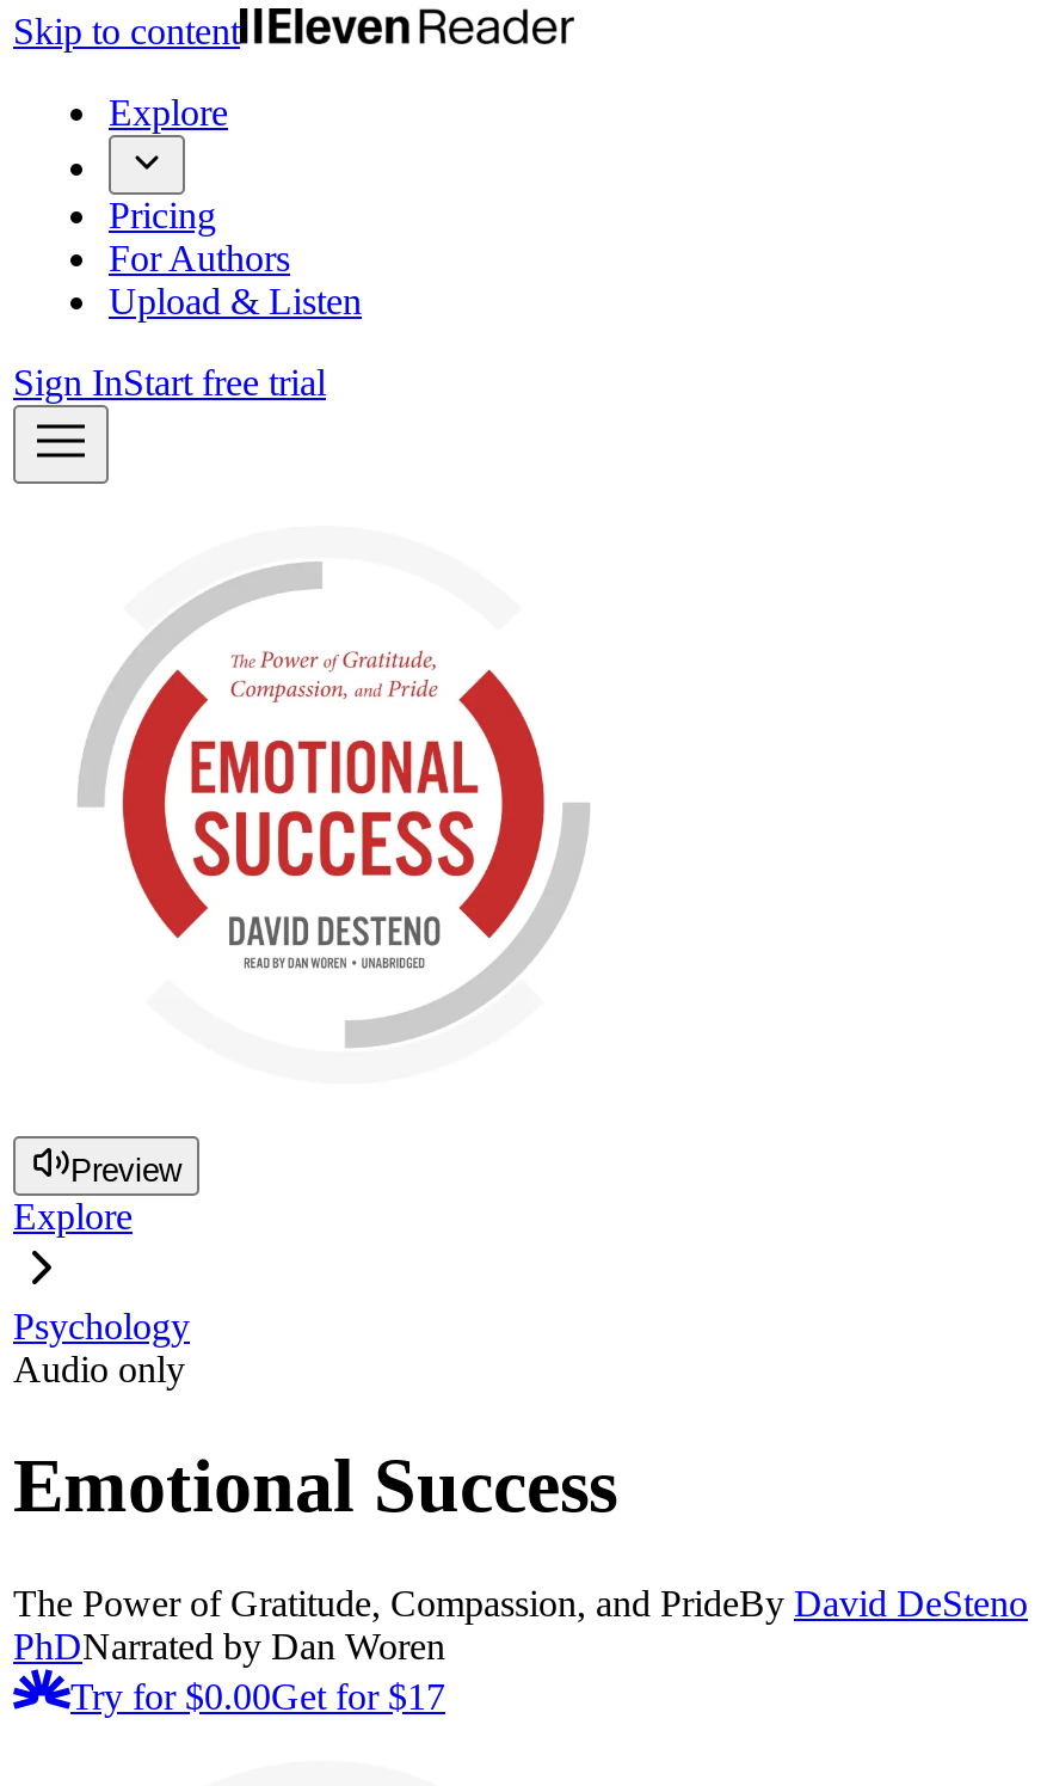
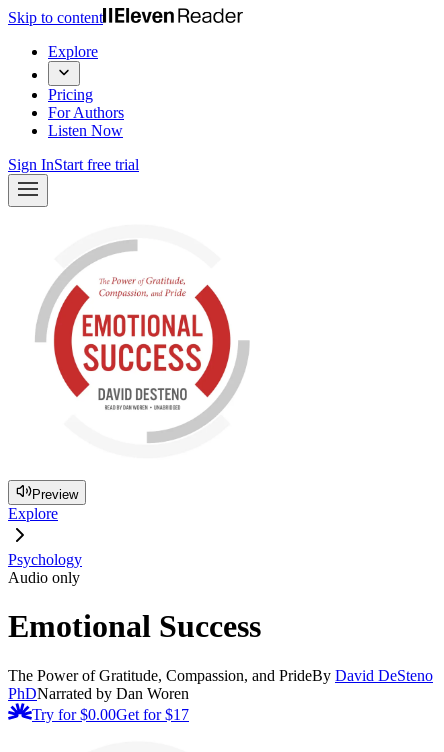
[109,281,362,321] Upload & Listen -> [48,122,123,139] Listen Now

